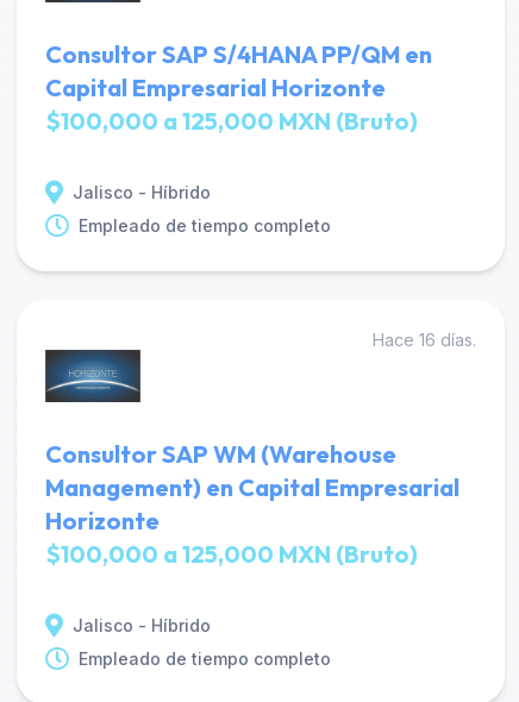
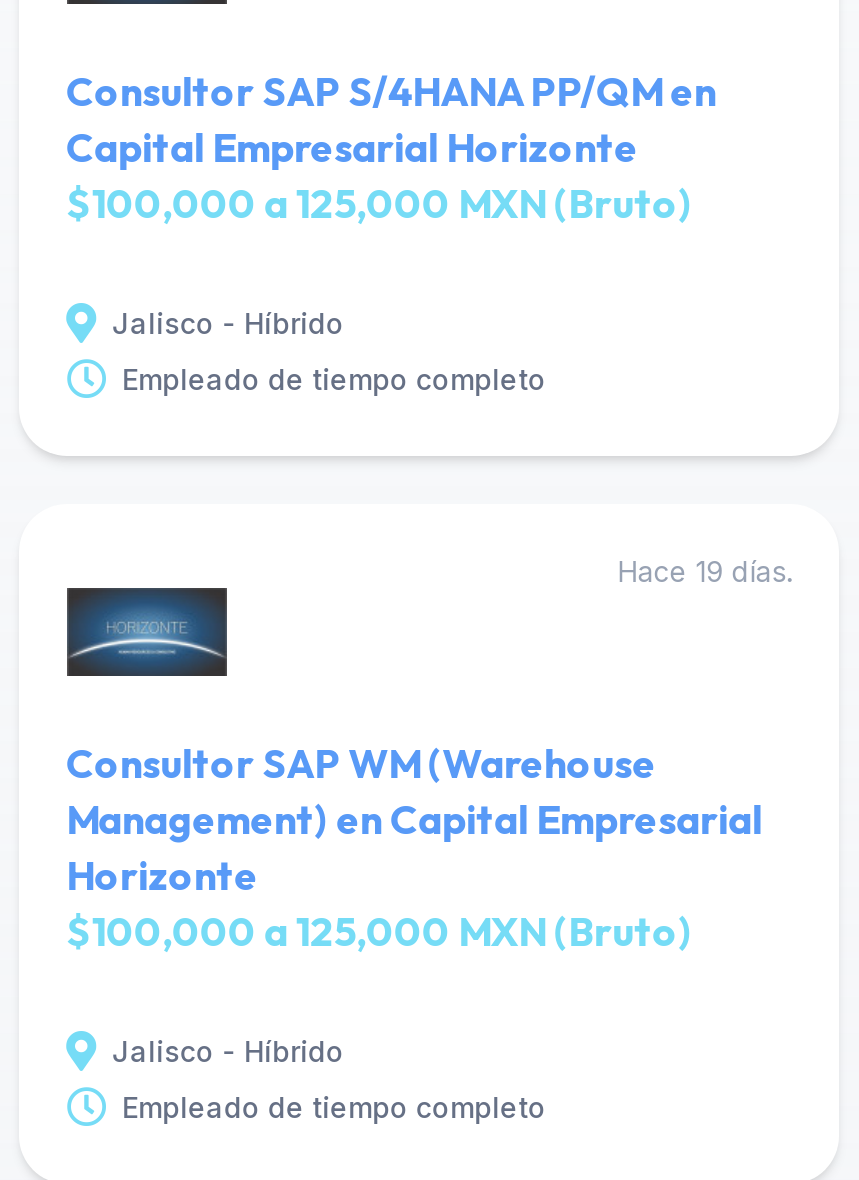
[373,330,477,350] Hace 16 días. -> [618,554,792,588] Hace 19 días.

